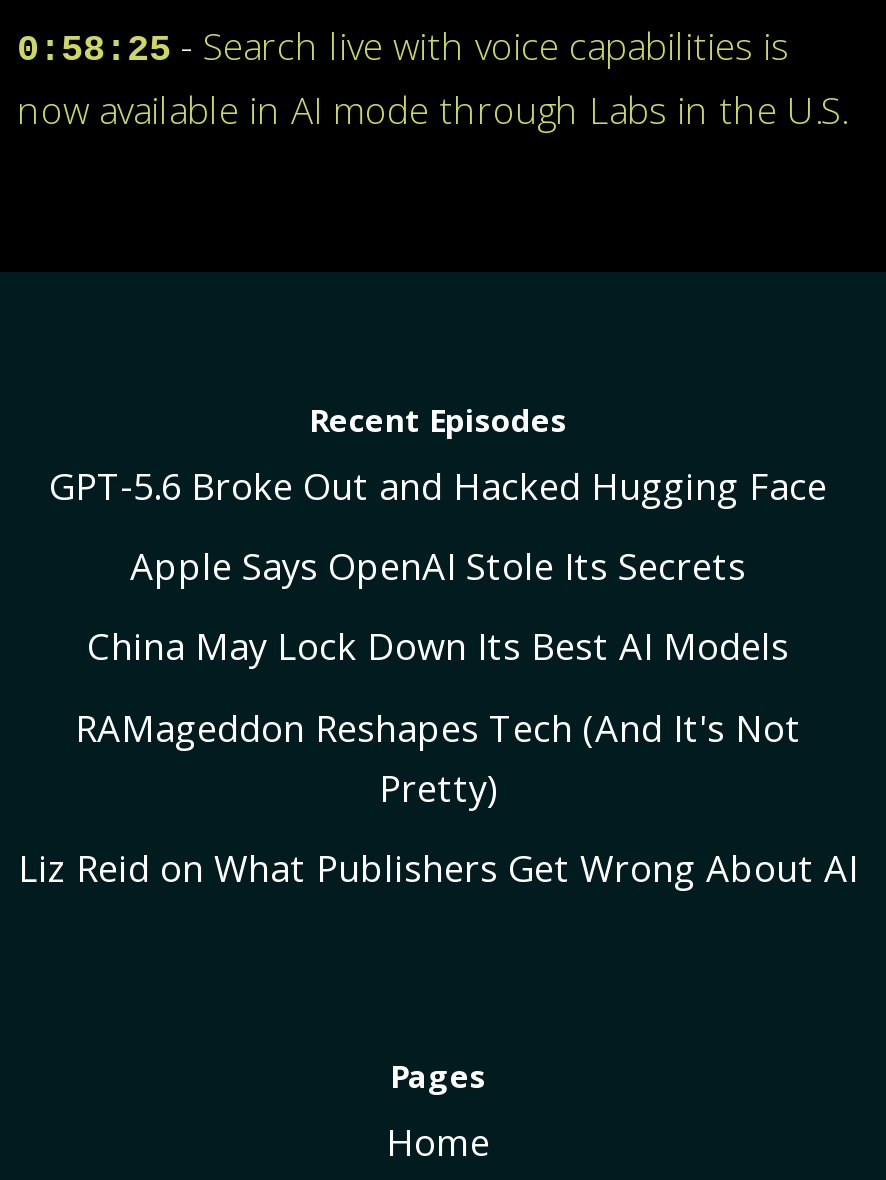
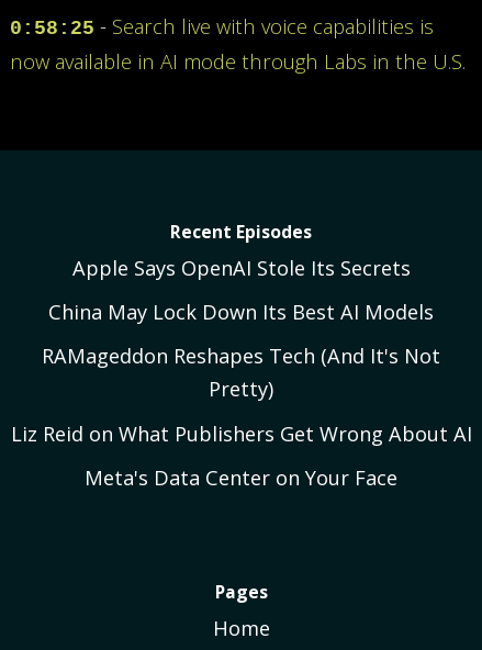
[49,461,827,509] GPT-5.6 Broke Out and Hacked Hugging Face -> none
moved [18,542,858,892] -> [11,254,472,447]: Apple Says OpenAI Stole Its Secrets | China May Lock Down Its Best AI Models | RAMageddon Reshapes Tech (And It's Not | Pretty) | Liz Reid on What Publishers Get Wrong About AI
none -> [85,465,398,491] Meta's Data Center on Your Face

